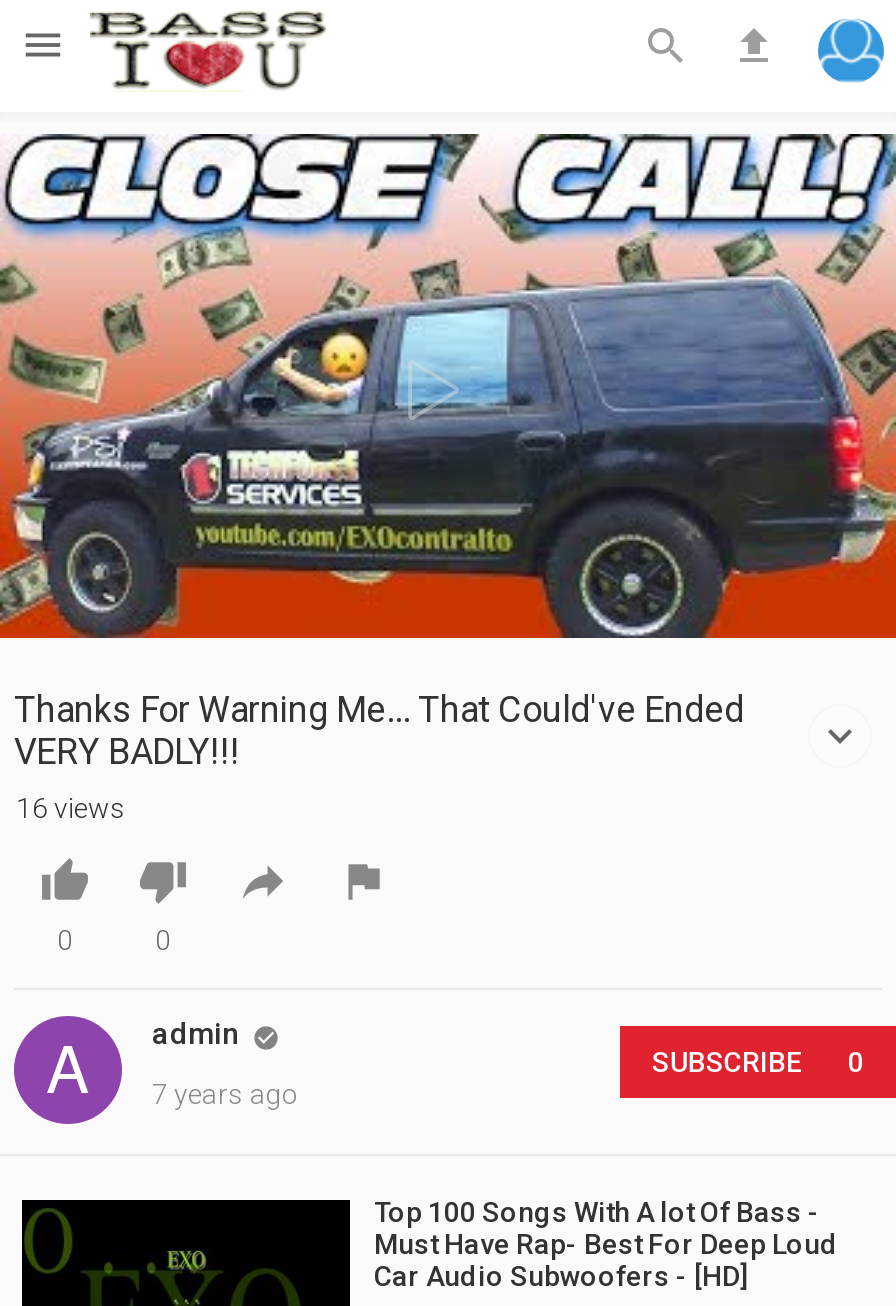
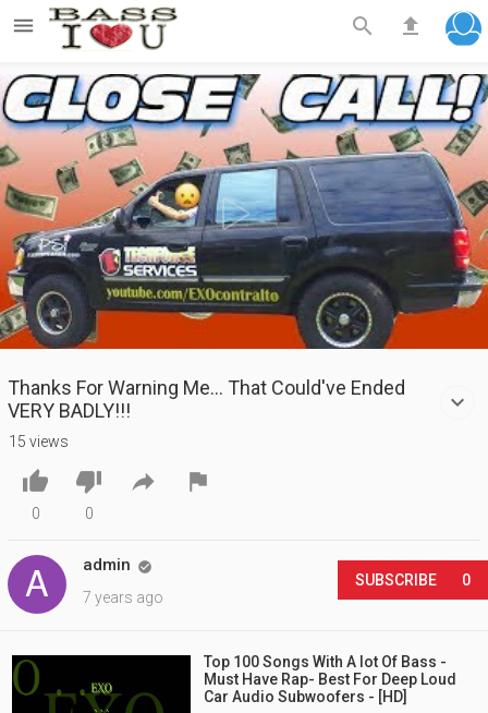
[16,792,126,824] 16 views -> [9,433,69,450] 15 views

